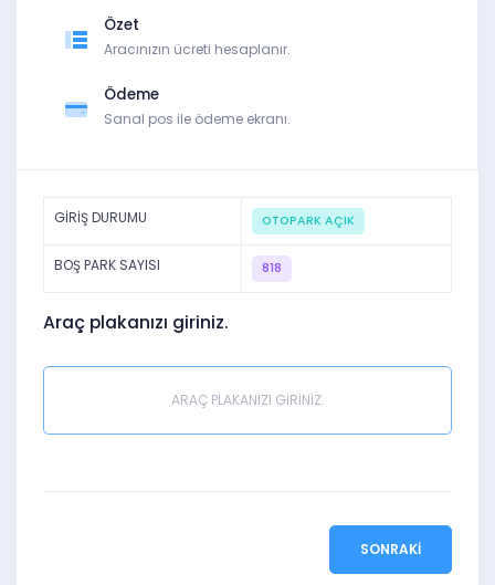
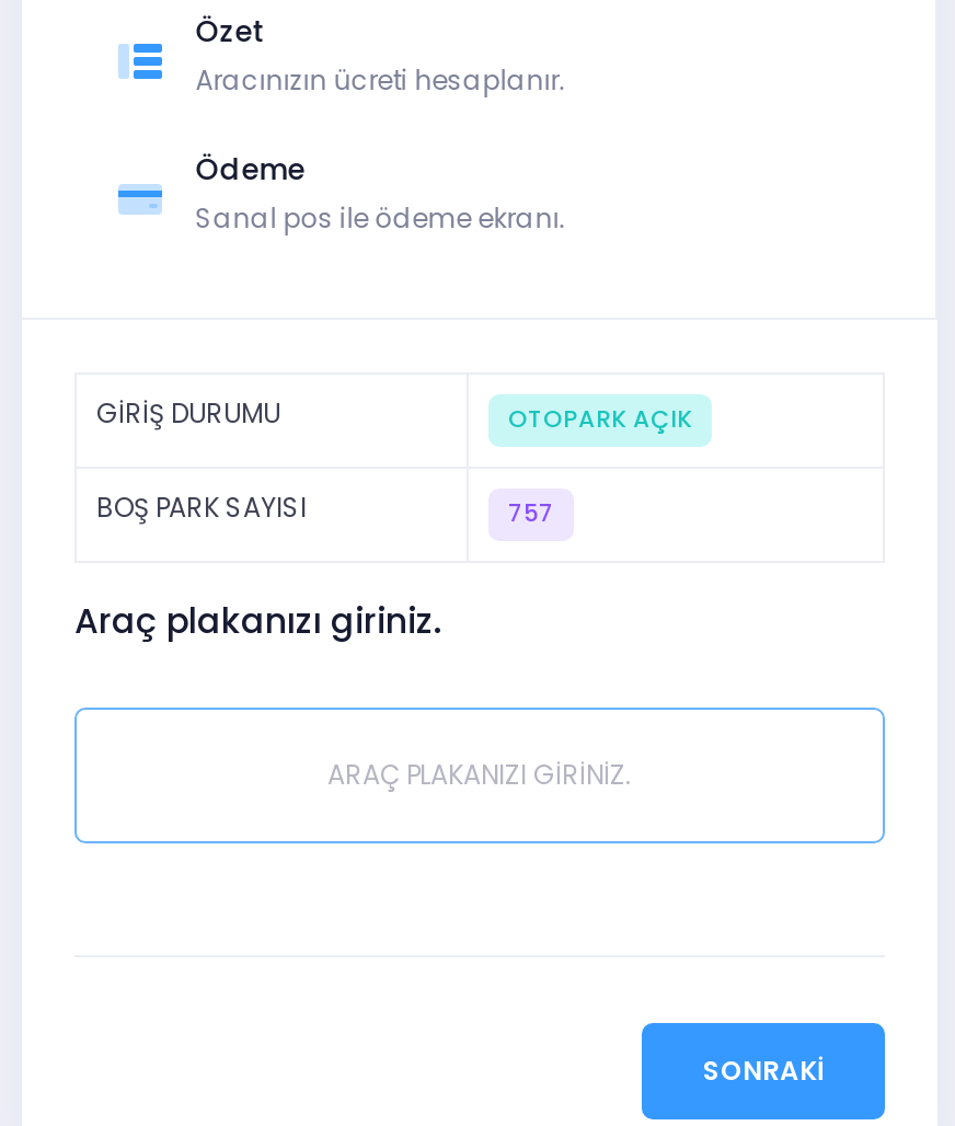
[262,260,282,277] 818 -> [508,498,554,531] 757

